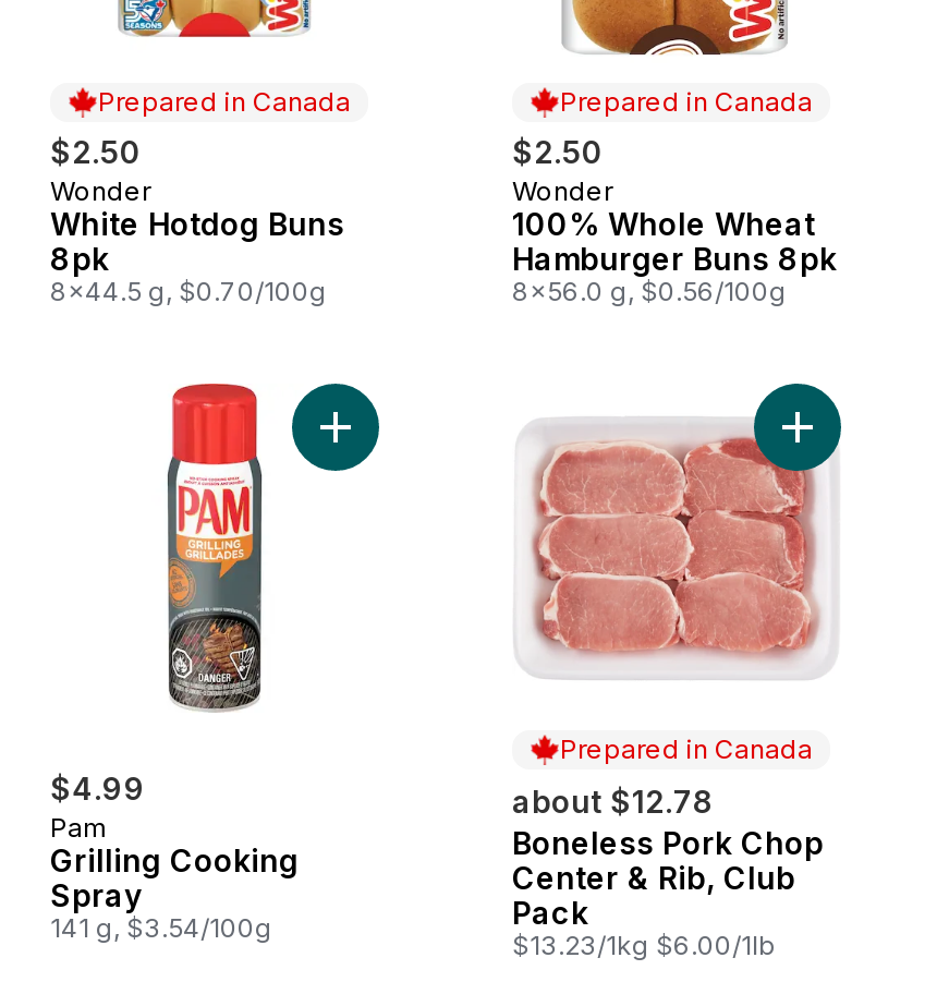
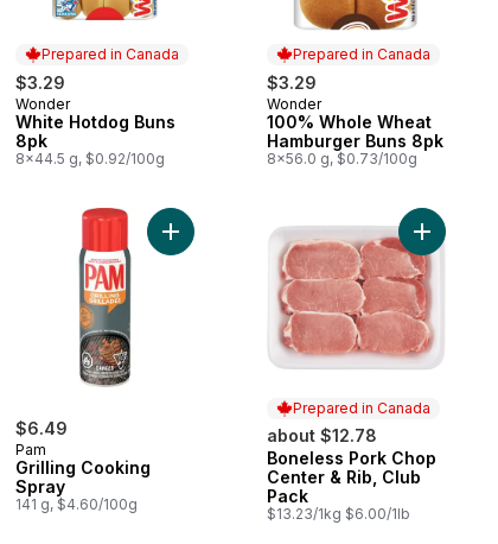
[50,133,142,170] $2.50 -> [15,72,65,92] $3.29
[512,133,604,170] $2.50 -> [267,72,317,92] $3.29
[50,274,327,307] 8x44.5 g, $0.70/100g -> [15,149,165,167] 8x44.5 g, $0.92/100g
[512,274,787,307] 8x56.0 g, $0.56/100g -> [267,149,417,167] 8x56.0 g, $0.73/100g
[50,768,146,805] $4.99 -> [15,418,68,439] $6.49
[50,910,272,942] 141 g, $3.54/100g -> [15,496,138,513] 141 g, $4.60/100g

